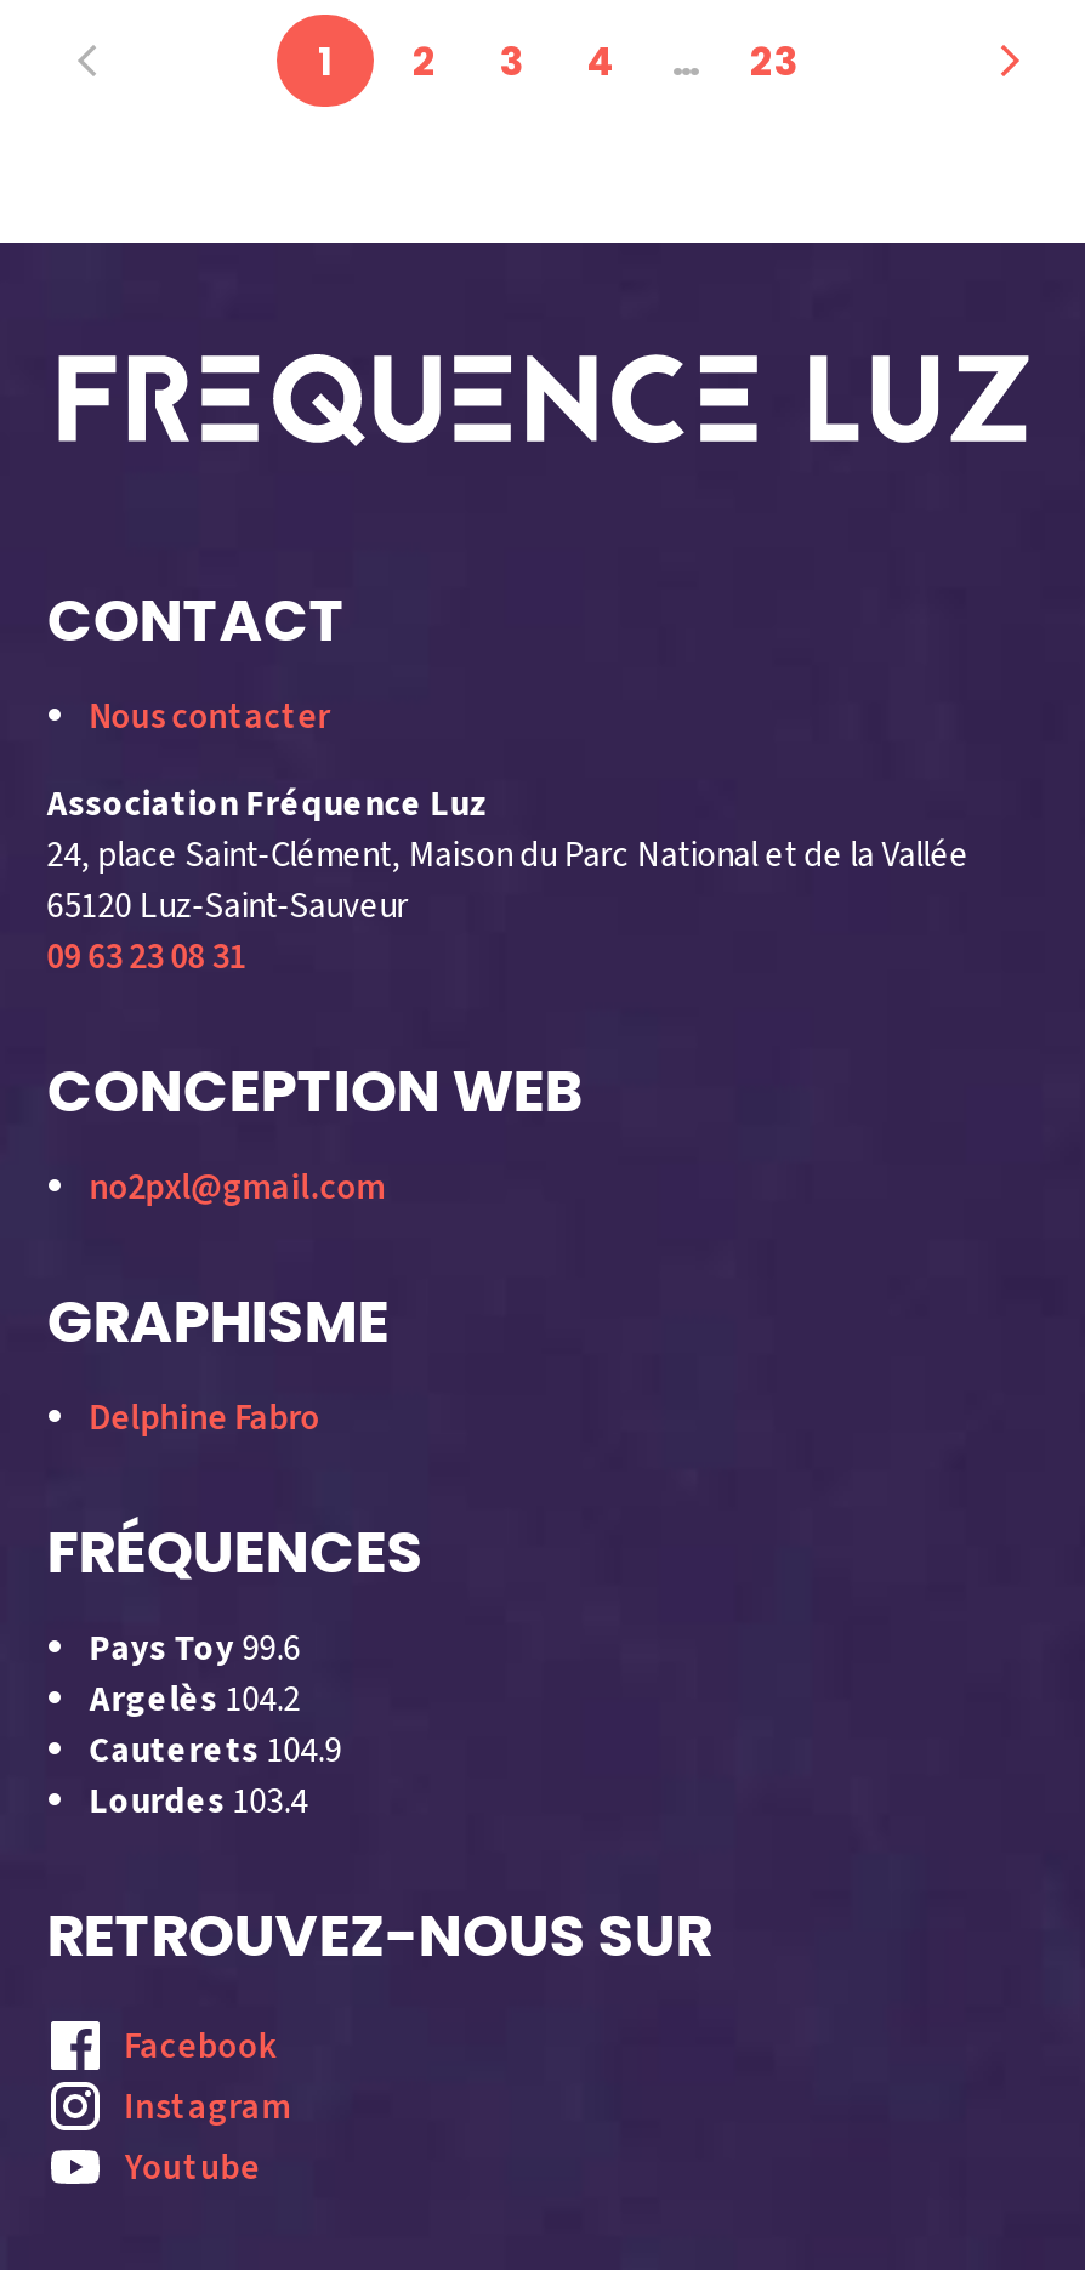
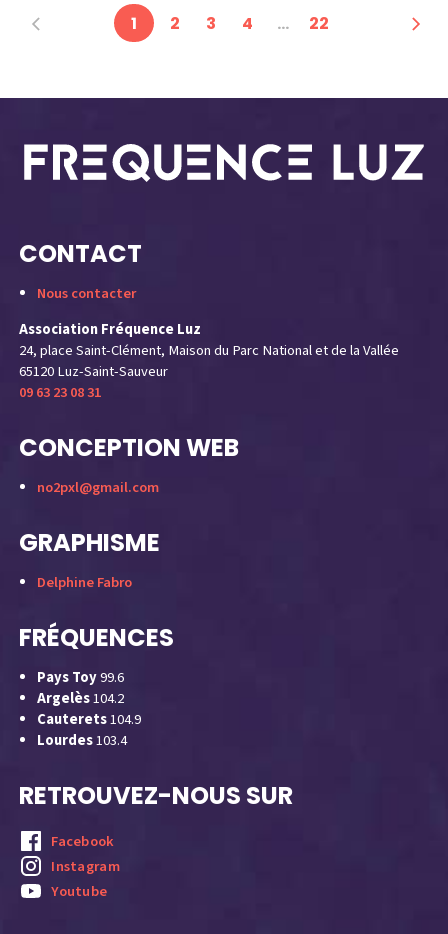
[750,33,799,89] 23 -> [309,12,329,35] 22

